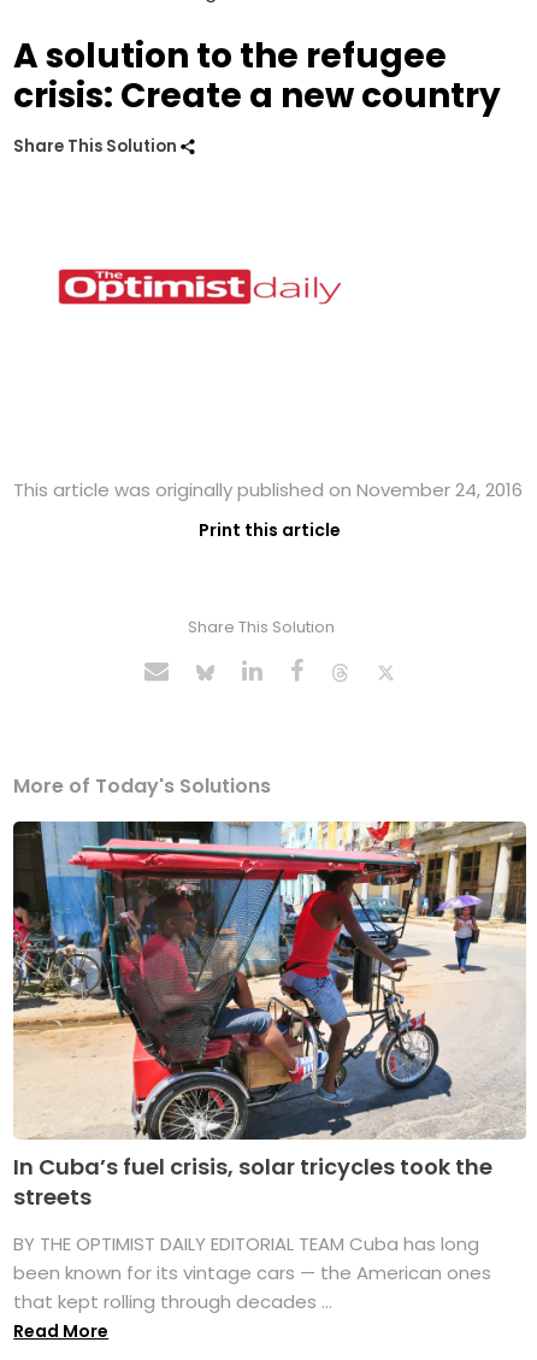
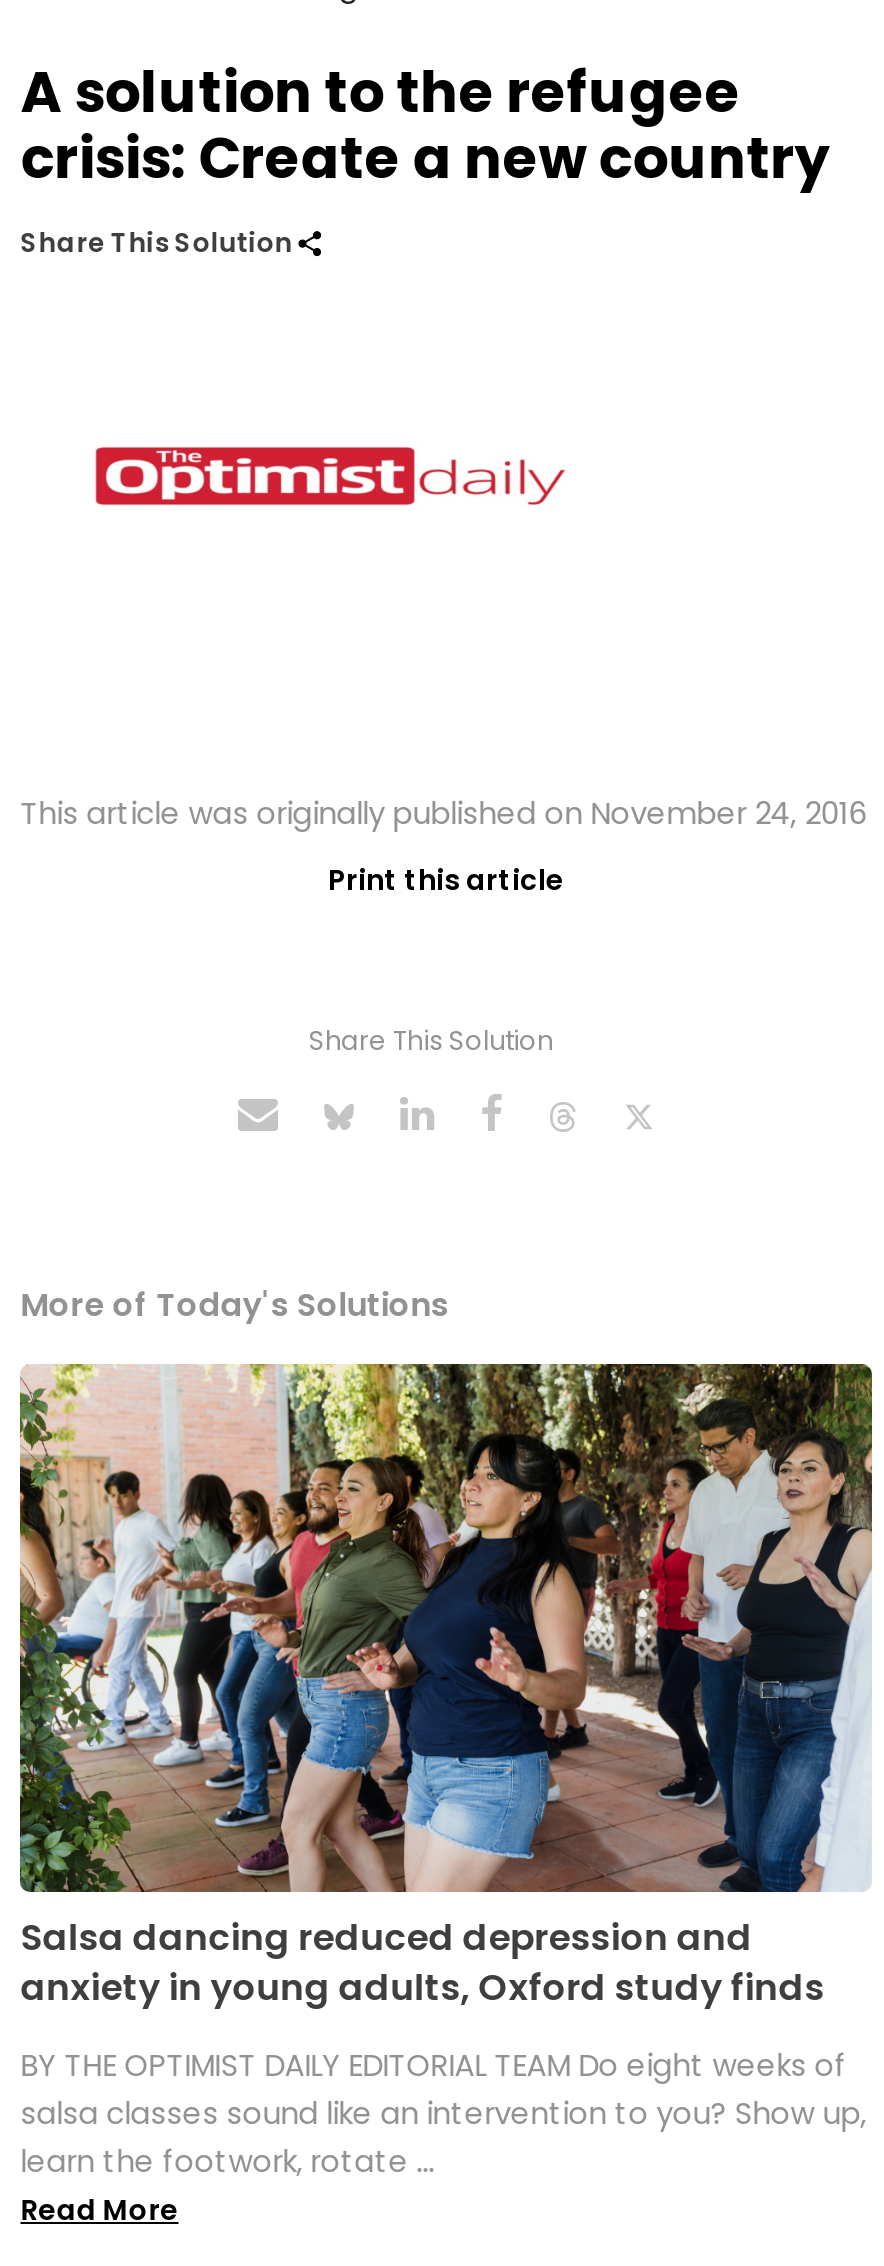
[12,820,526,1212] [image] | In Cuba’s fuel crisis, solar tricycles took the | streets -> [18,1362,874,2012] [image] | Salsa dancing reduced depression and | anxiety in young adults, Oxford study finds
[13,1231,491,1314] BY THE OPTIMIST DAILY EDITORIAL TEAM Cuba has long | been known for its vintage cars — the American ones | that kept rolling through decades ... -> [20,2044,866,2182] BY THE OPTIMIST DAILY EDITORIAL TEAM Do eight weeks of | salsa classes sound like an intervention to you? Show up, | learn the footwork, rotate ...

